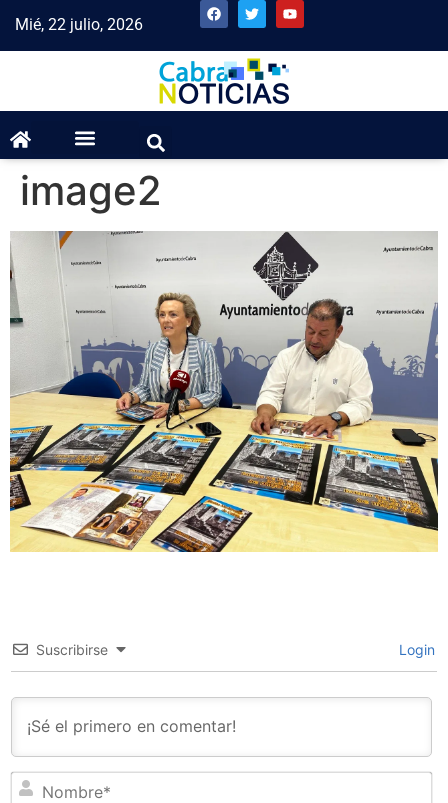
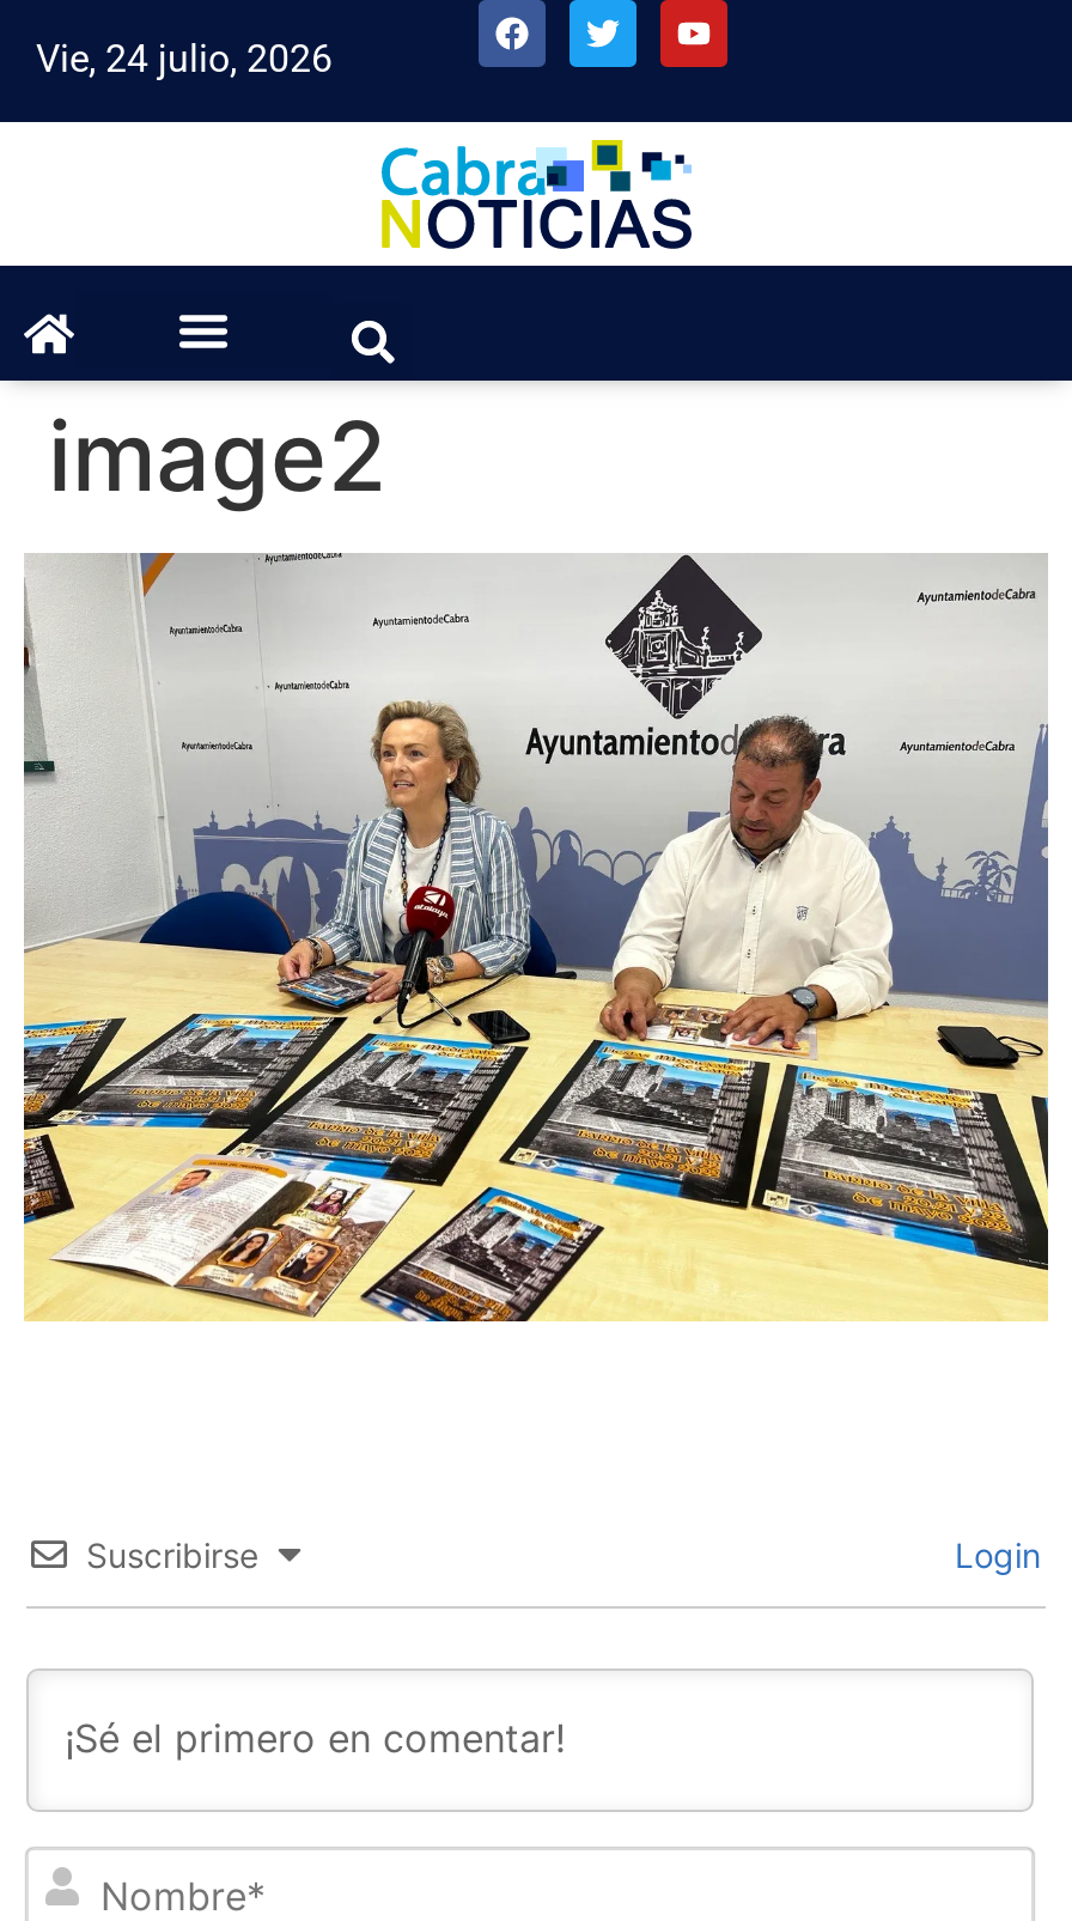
[15,15,143,34] Mié, 22 julio, 2026 -> [36,36,333,81] Vie, 24 julio, 2026

